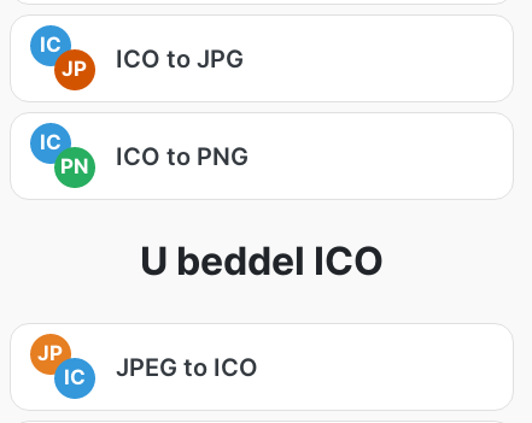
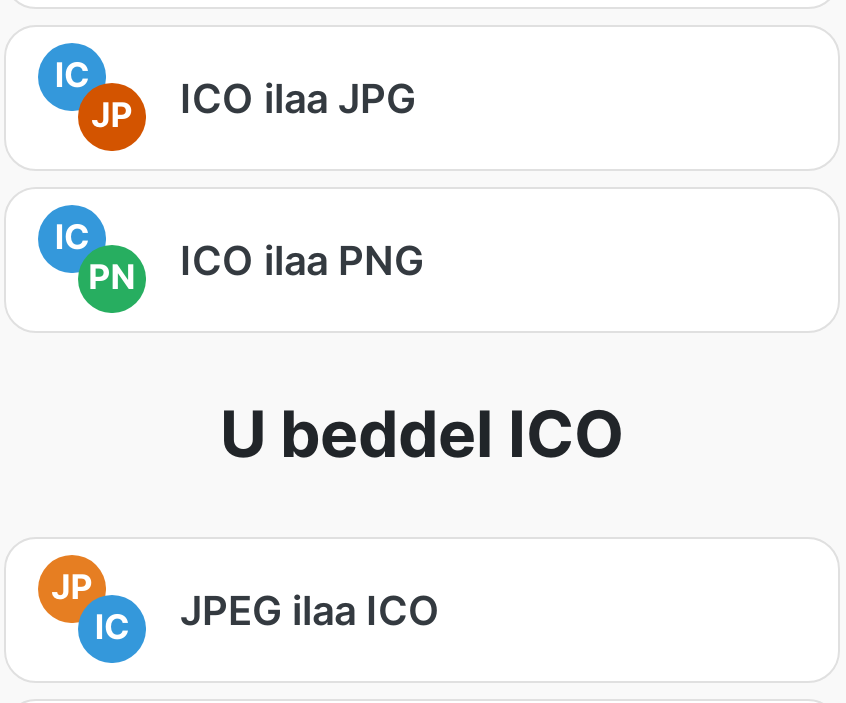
[116,44,244,73] ICO to JPG -> [180,74,416,122] ICO ilaa JPG
[116,142,249,171] ICO to PNG -> [180,236,424,284] ICO ilaa PNG
[116,352,258,381] JPEG to ICO -> [180,586,440,634] JPEG ilaa ICO

